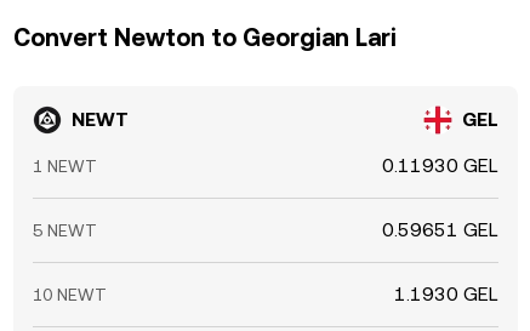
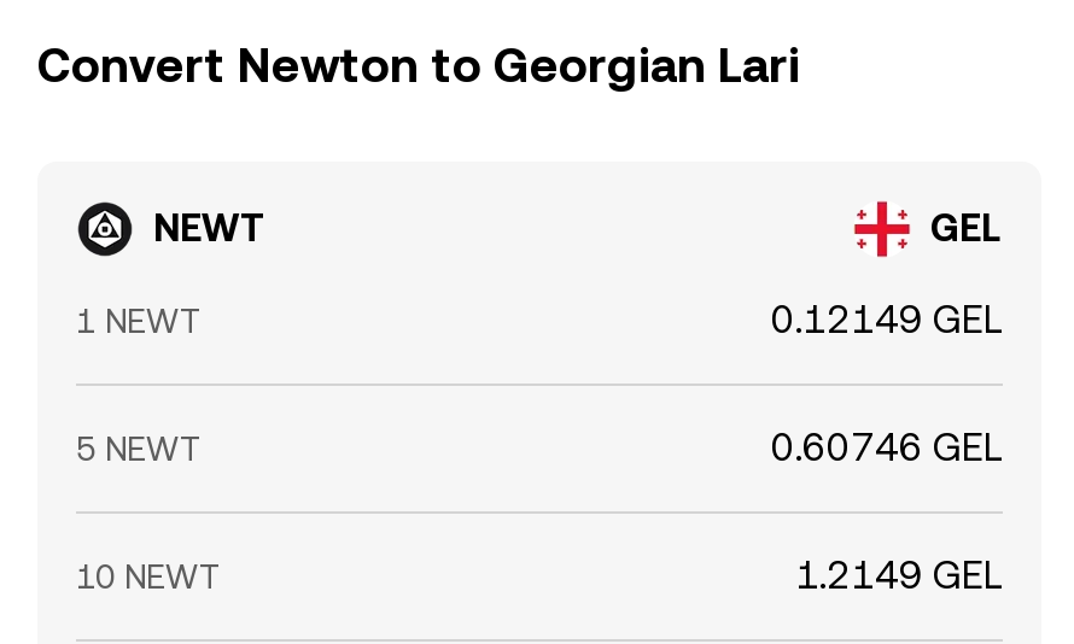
[382,154,498,177] 0.11930 GEL -> [771,297,1003,343] 0.12149 GEL
[382,218,498,241] 0.59651 GEL -> [771,425,1003,470] 0.60746 GEL
[394,283,498,306] 1.1930 GEL -> [795,552,1003,598] 1.2149 GEL

